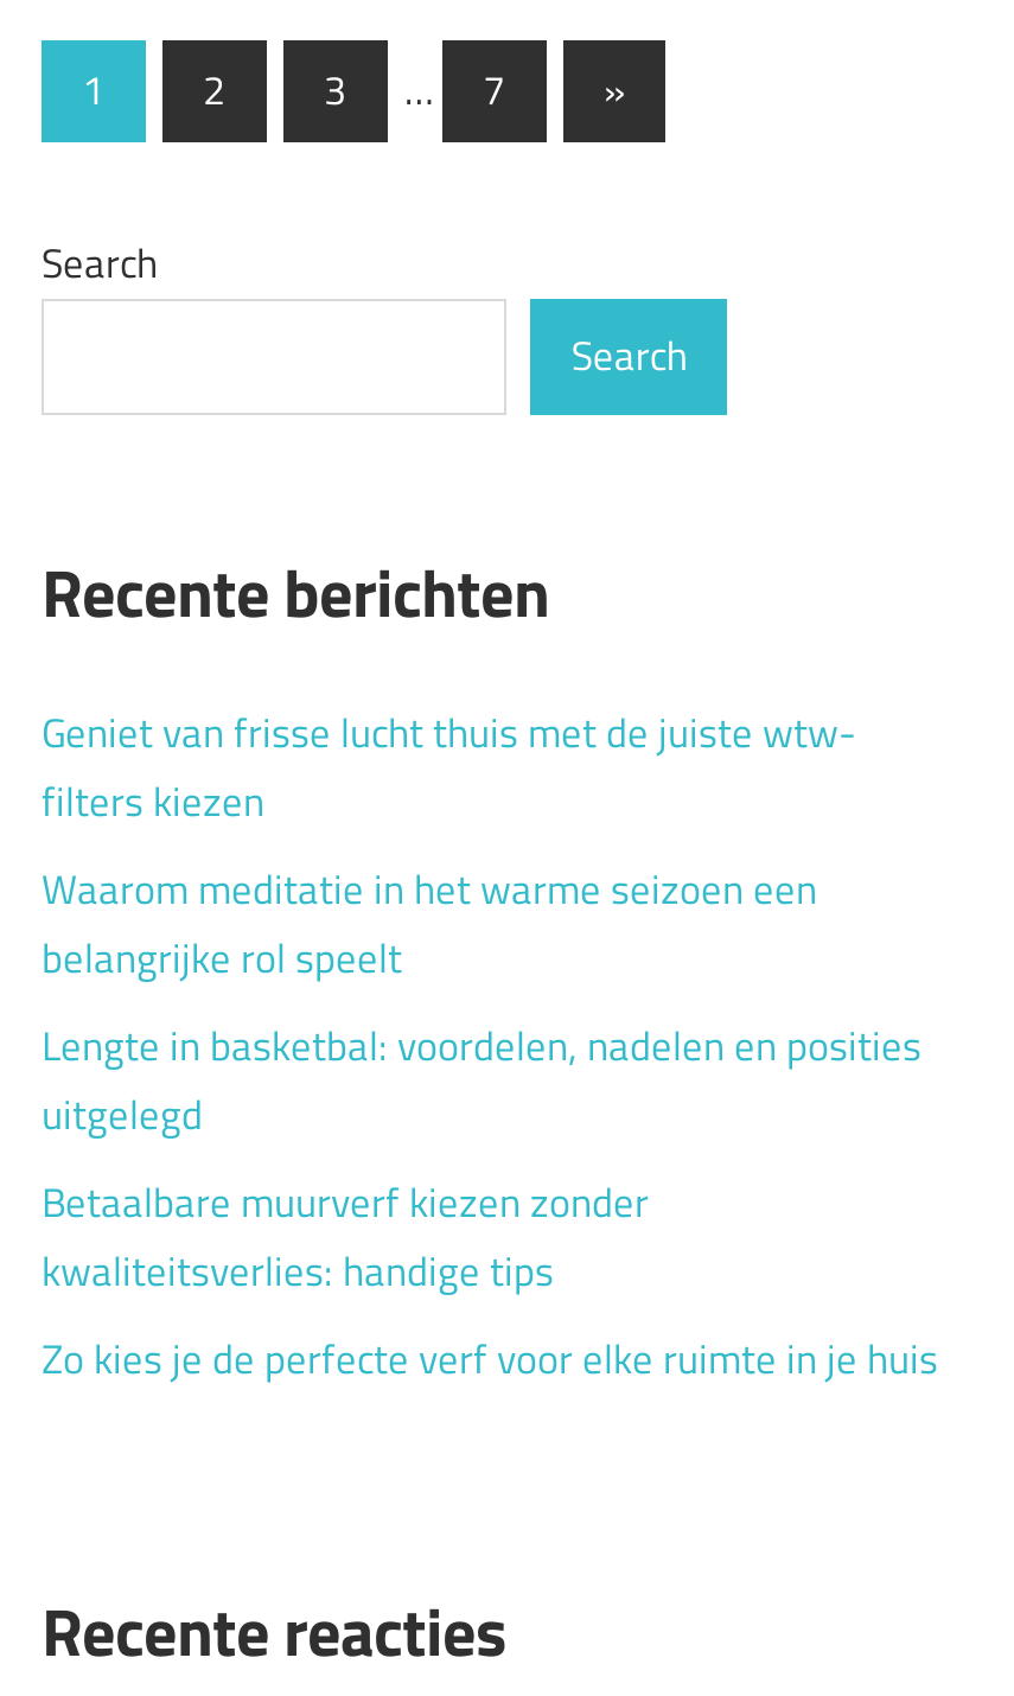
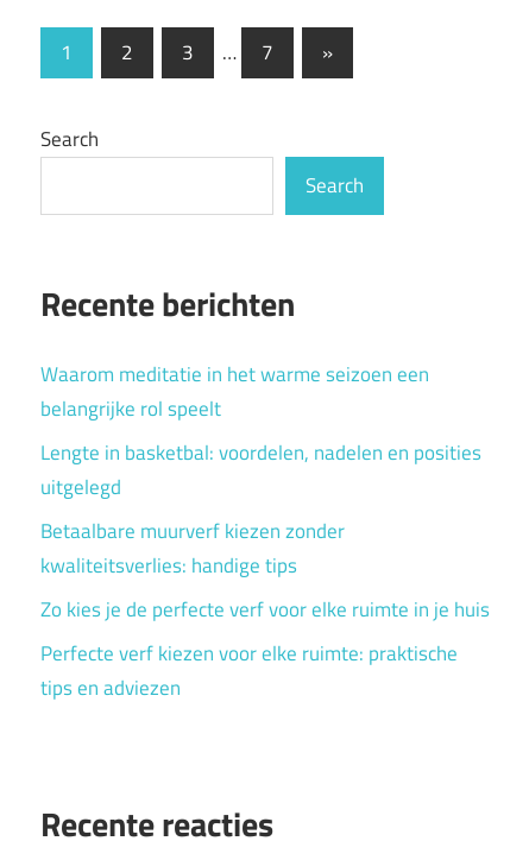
[42,701,855,832] Geniet van frisse lucht thuis met de juiste wtw- | filters kiezen -> none
moved [42,858,938,1389] -> [40,358,490,624]: Waarom meditatie in het warme seizoen een | belangrijke rol speelt | Lengte in basketbal: voordelen, nadelen en posities | uitgelegd | Betaalbare muurverf kiezen zonder | kwaliteitsverlies: handige tips | Zo kies je de perfecte verf voor elke ruimte in je huis
none -> [40,637,458,703] Perfecte verf kiezen voor elke ruimte: praktische | tips en adviezen

